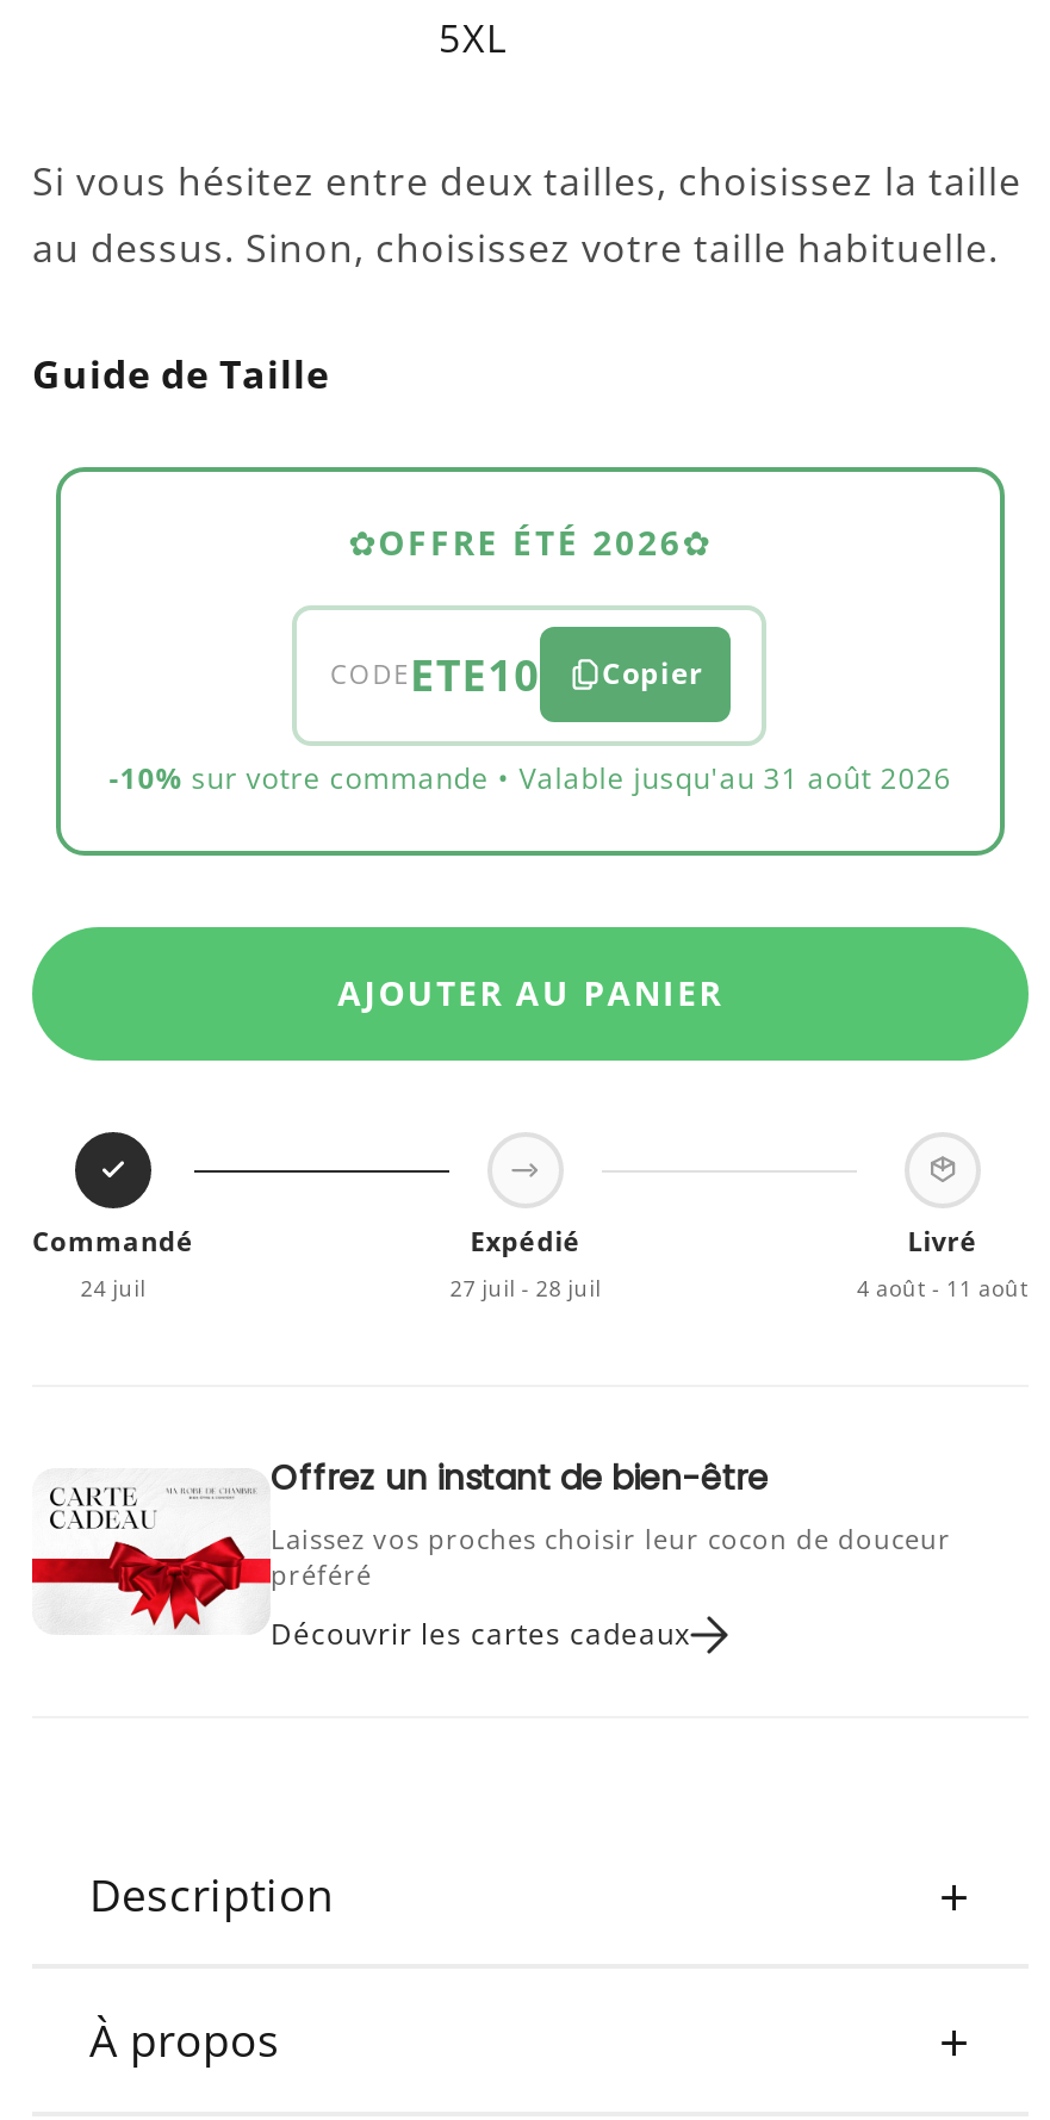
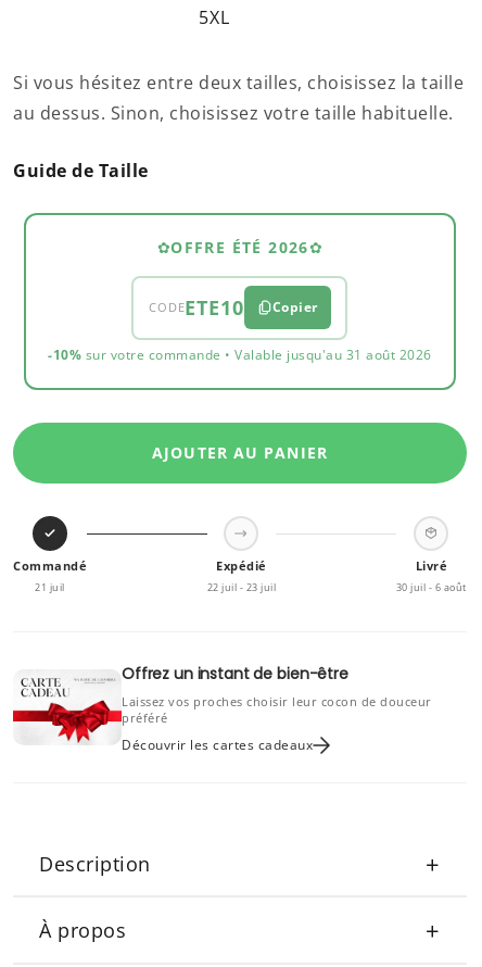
[80,1272,146,1303] 24 juil -> [35,580,65,594] 21 juil
[450,1272,601,1303] 27 juil - 28 juil -> [207,580,276,594] 22 juil - 23 juil
[857,1272,1028,1303] 4 août - 11 août -> [396,580,467,594] 30 juil - 6 août

